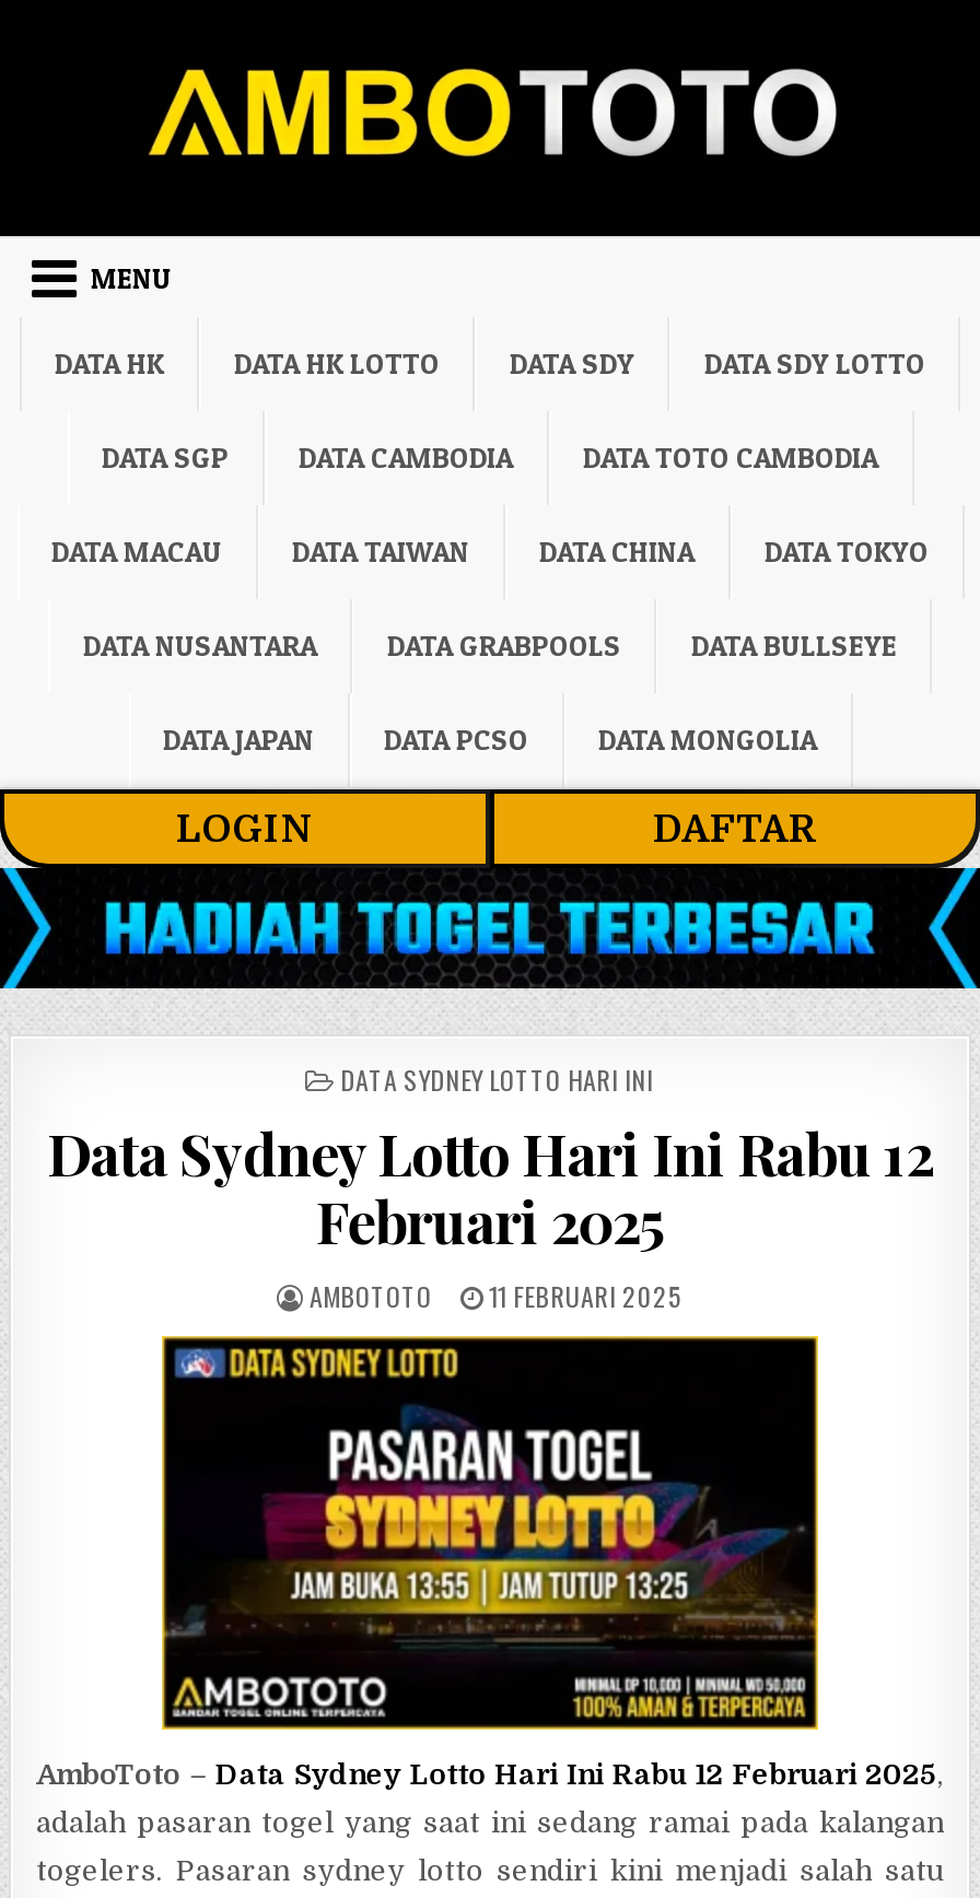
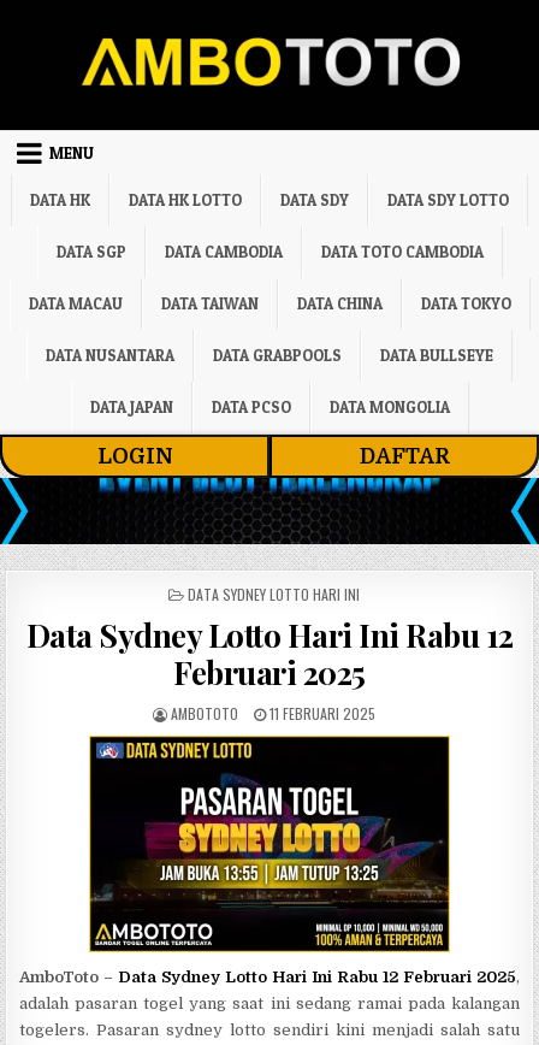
[103,866,877,956] [image] -> [58,477,480,525] [image]

